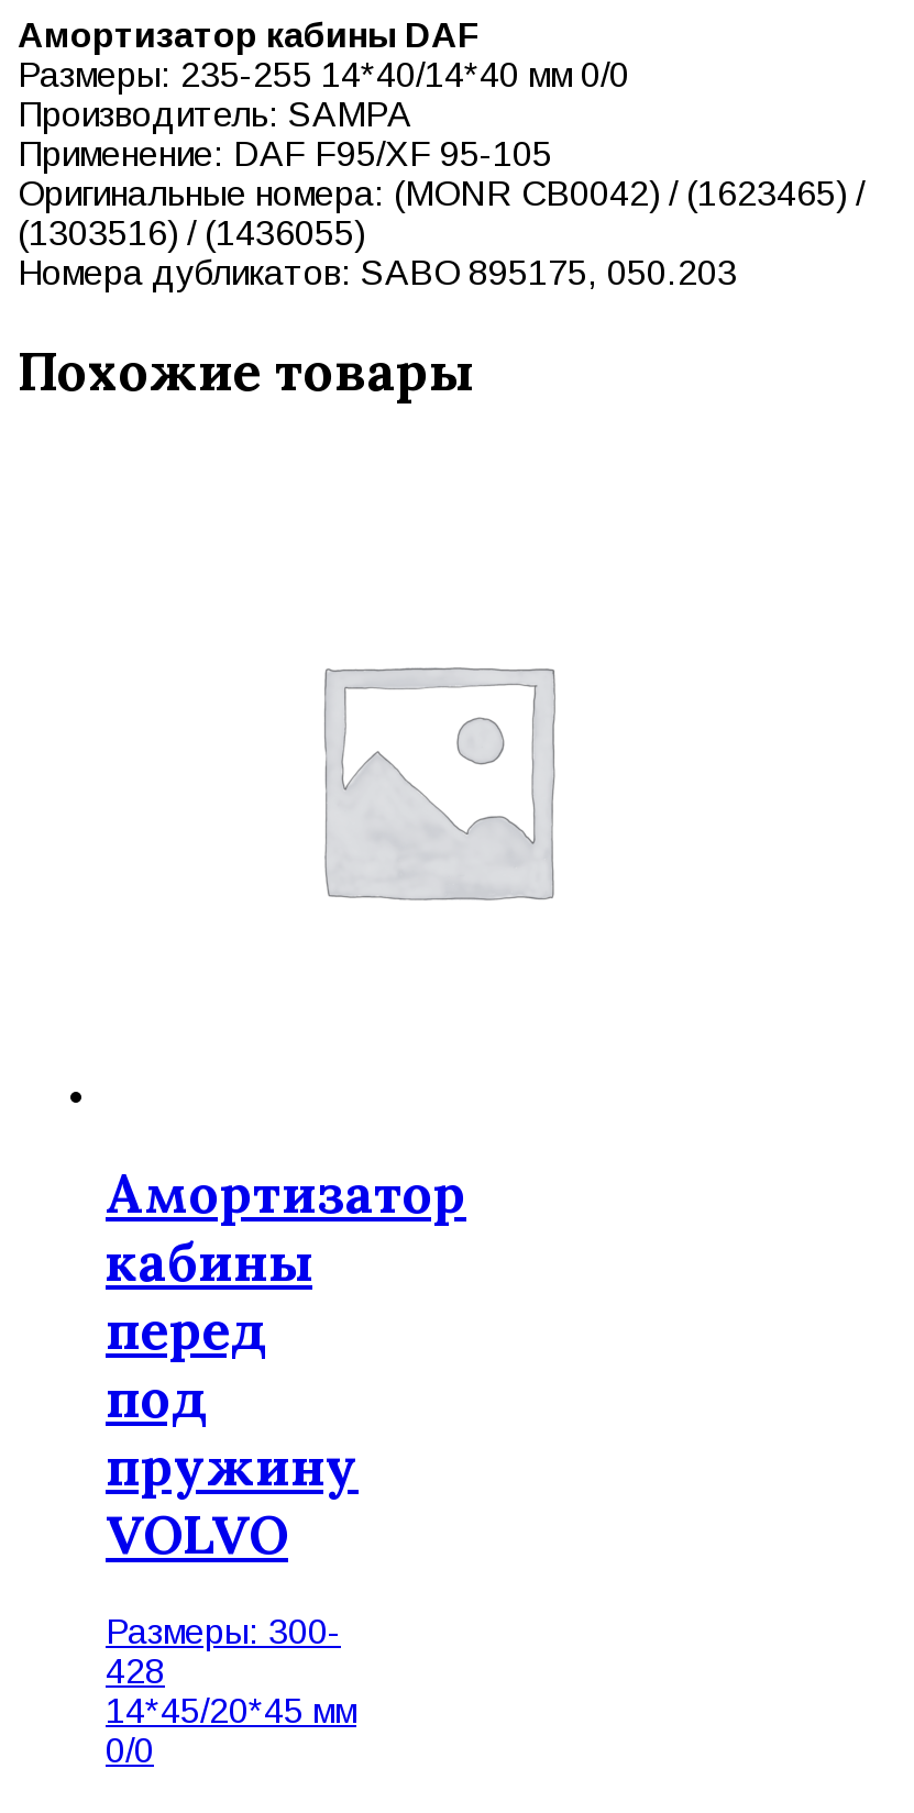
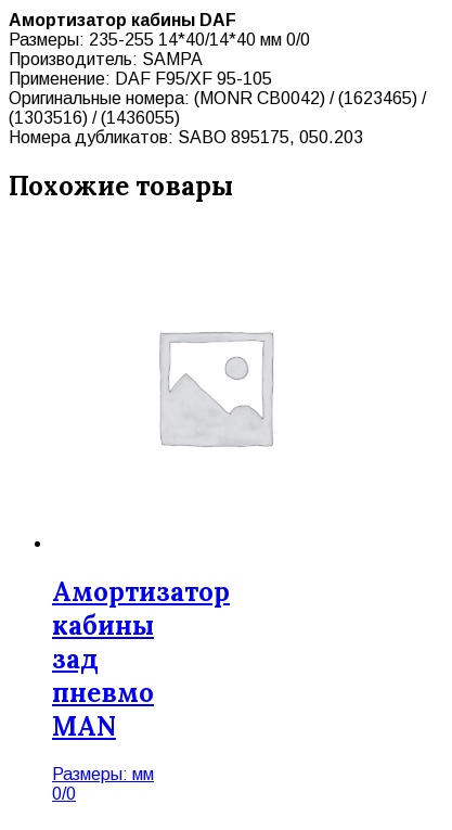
[106,1297,359,1570] перед | под | пружину | VOLVO -> [52,643,154,744] зад | пневмо | MAN
[106,1614,356,1730] Размеры: 300- | 428 | 14*45/20*45 мм -> [52,765,154,784] Размеры: мм

